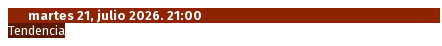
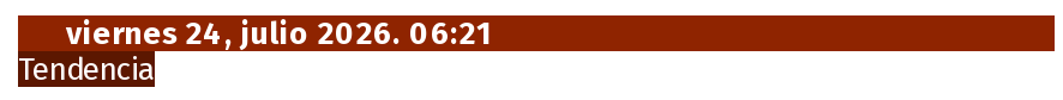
[28,8,202,23] martes 21, julio 2026. 21:00 -> [66,15,491,51] viernes 24, julio 2026. 06:21

